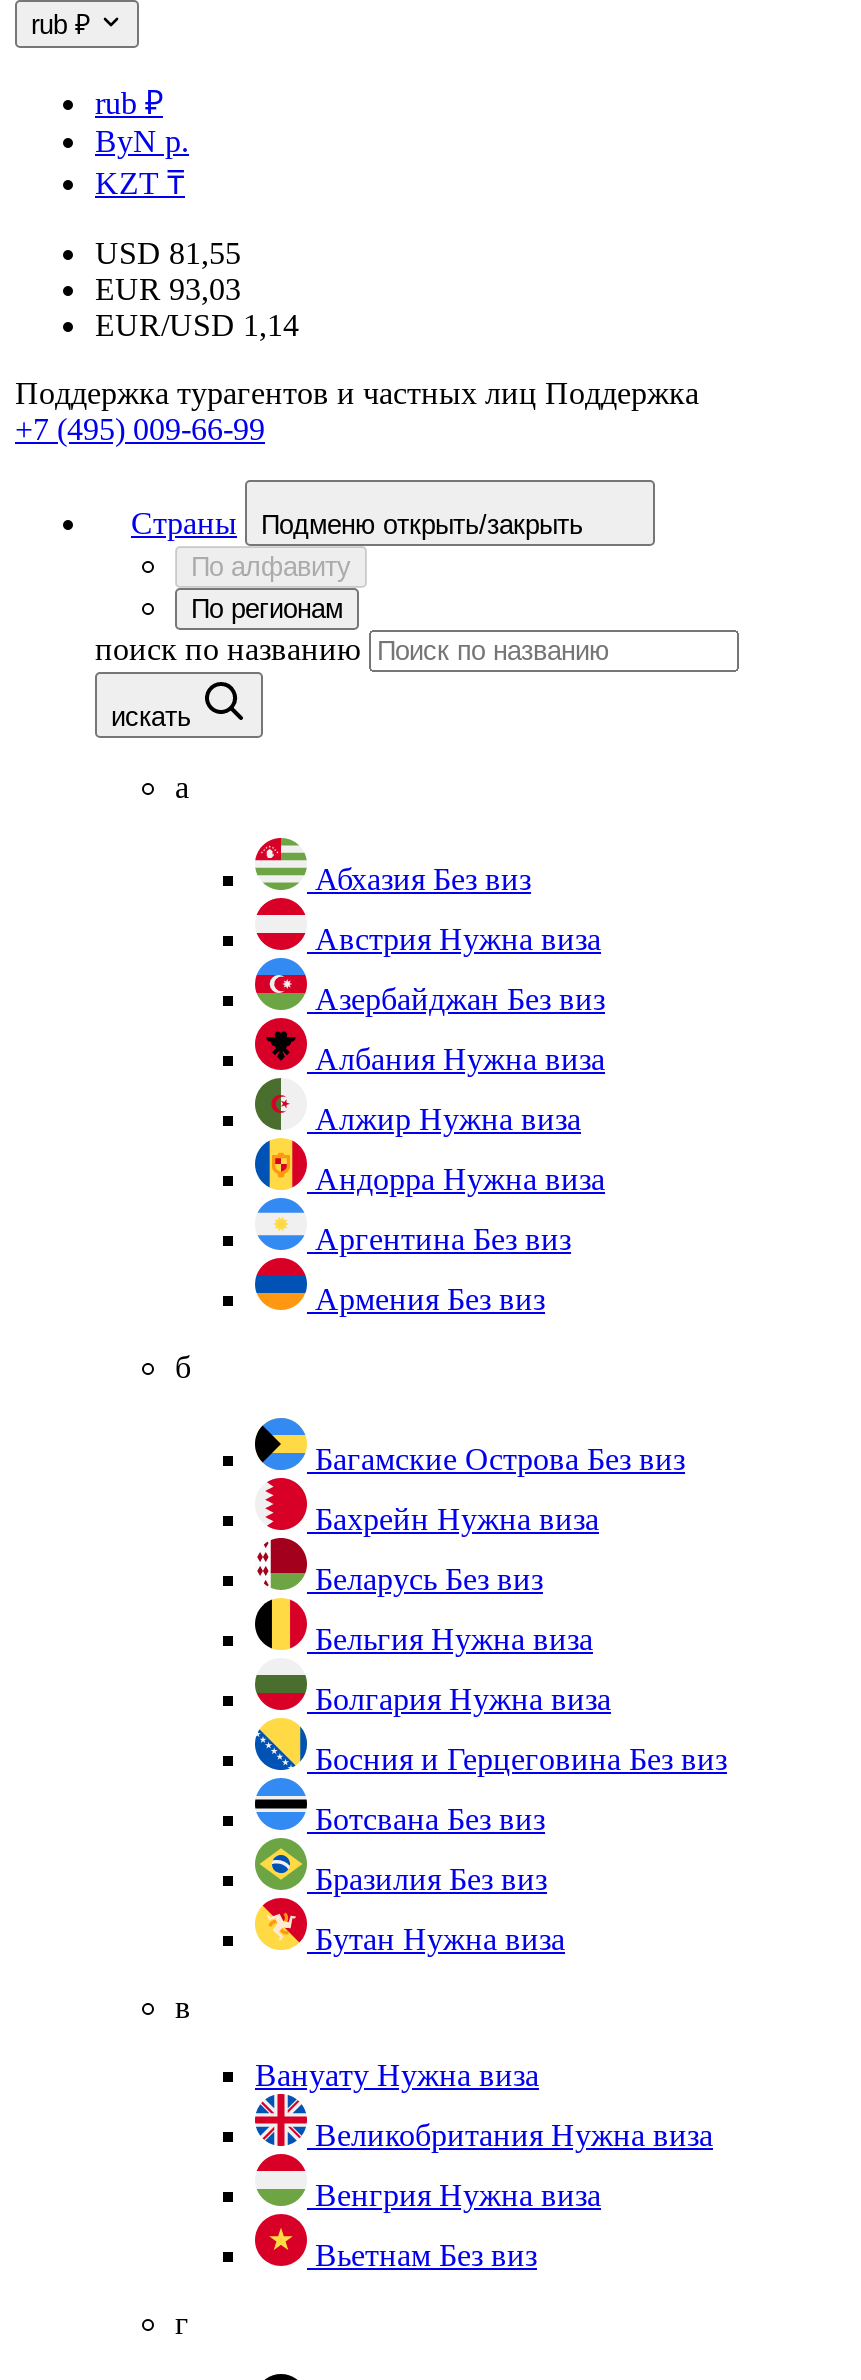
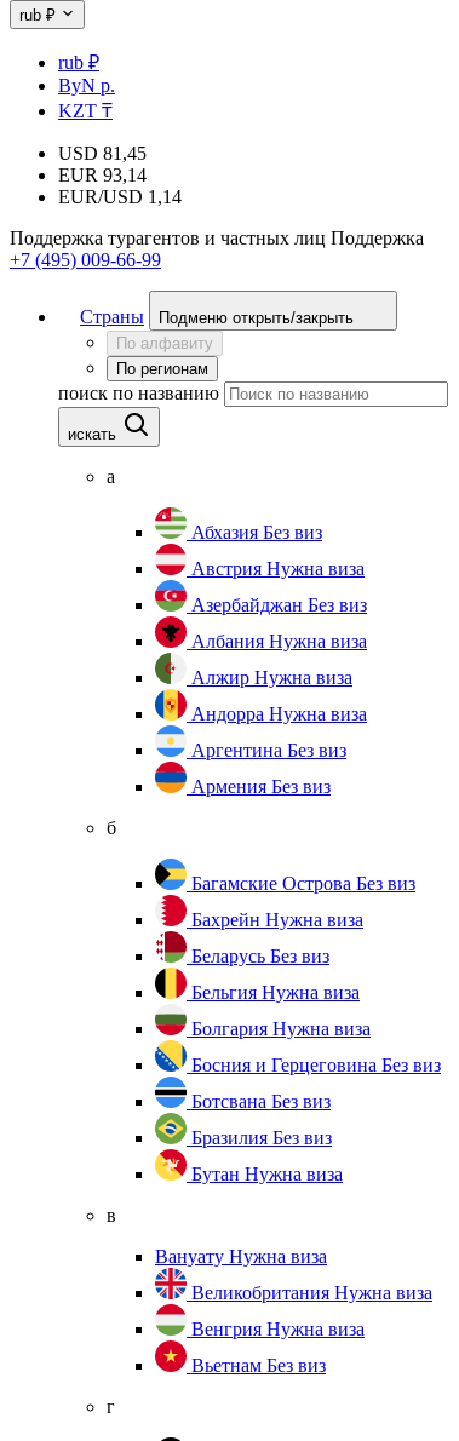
[95,236,241,270] USD 81,55 -> [58,143,147,163] USD 81,45
[95,272,241,306] EUR 93,03 -> [58,165,147,185] EUR 93,14

